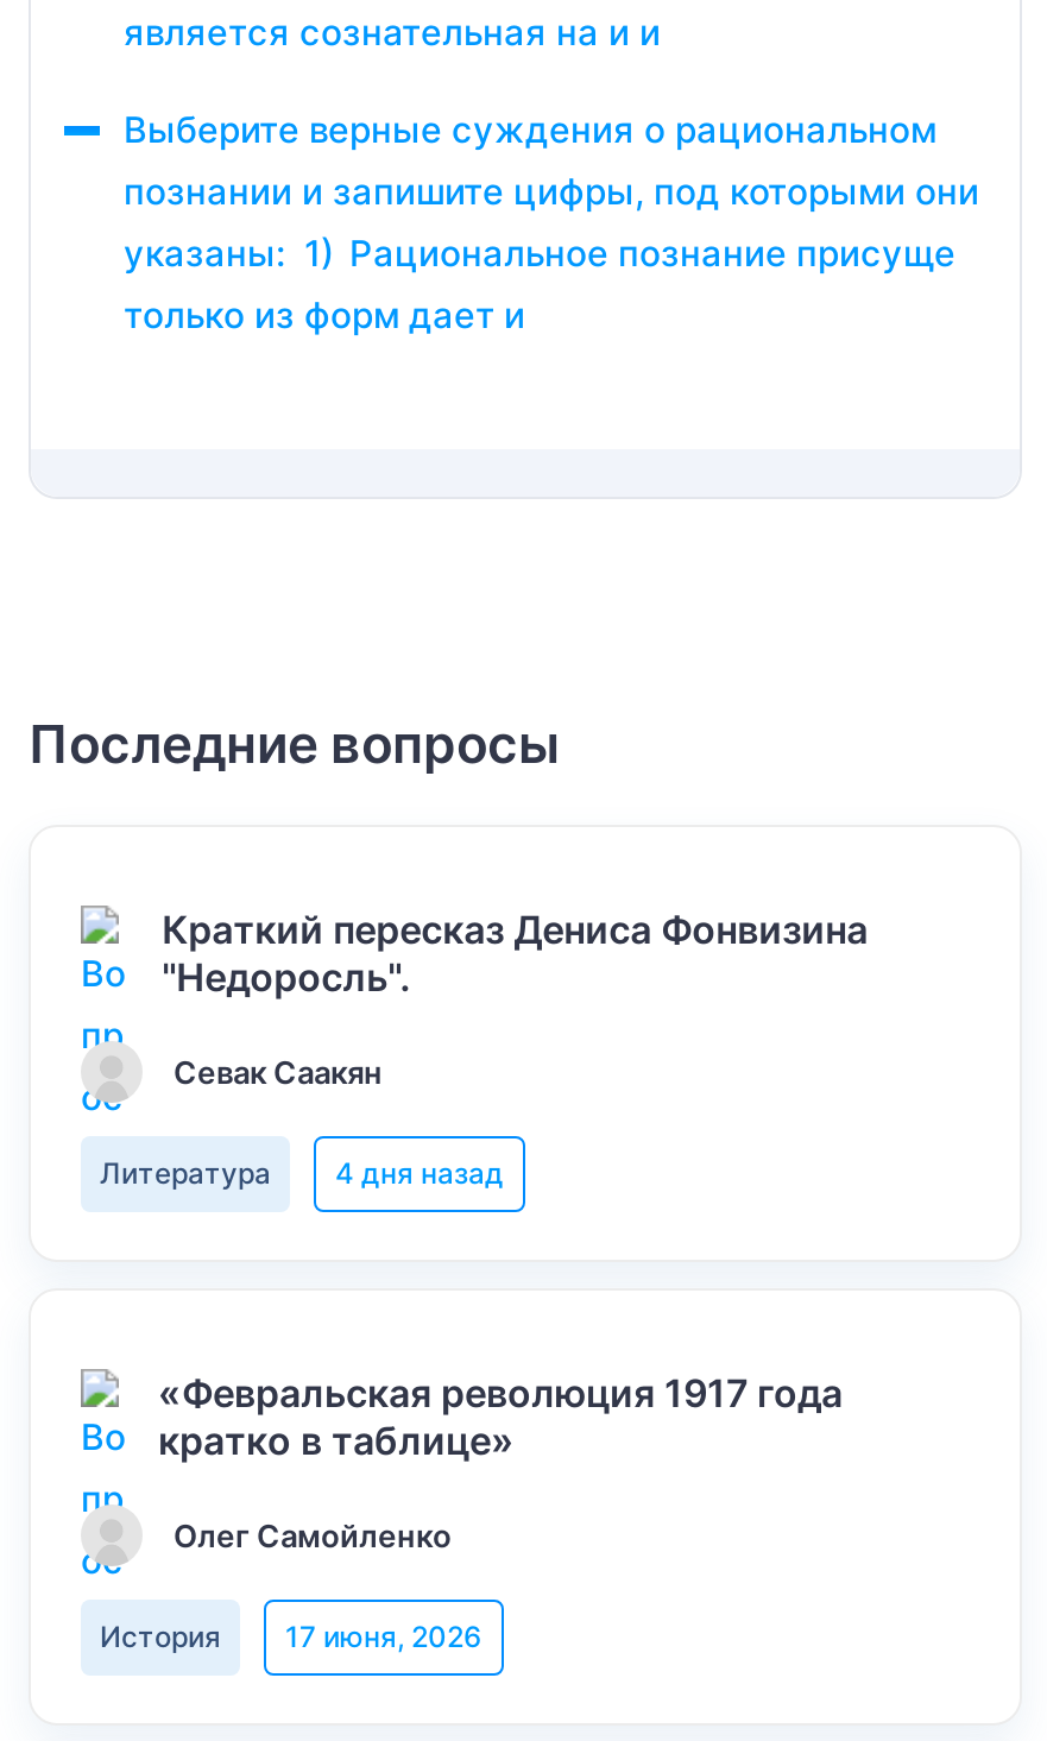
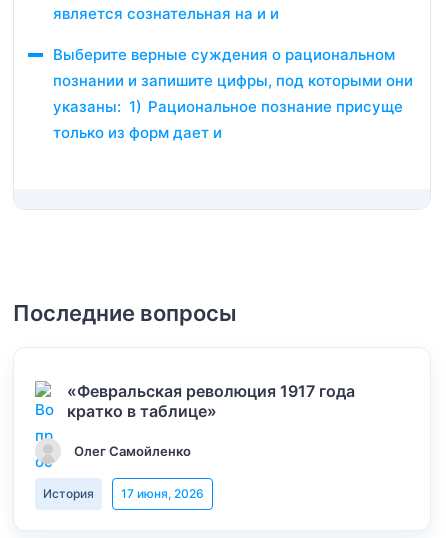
[100,906,868,1191] Краткий пересказ Дениса Фонвизина | "Недоросль". | Севак Саакян | Литература | 4 дня назад -> none

